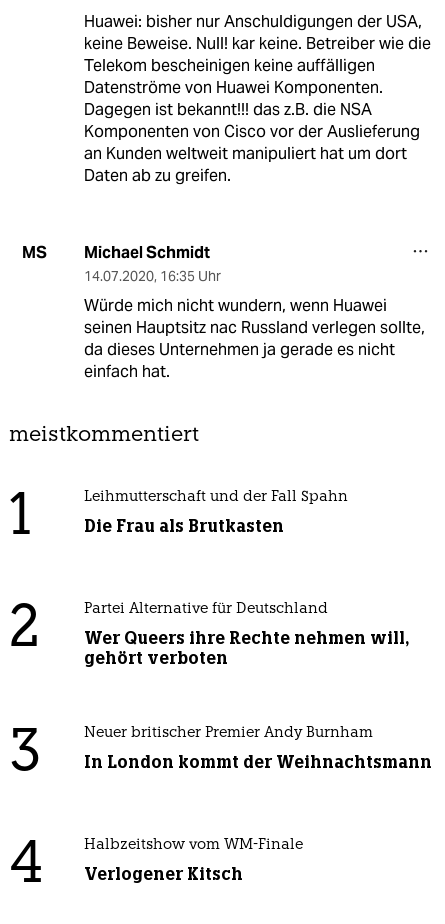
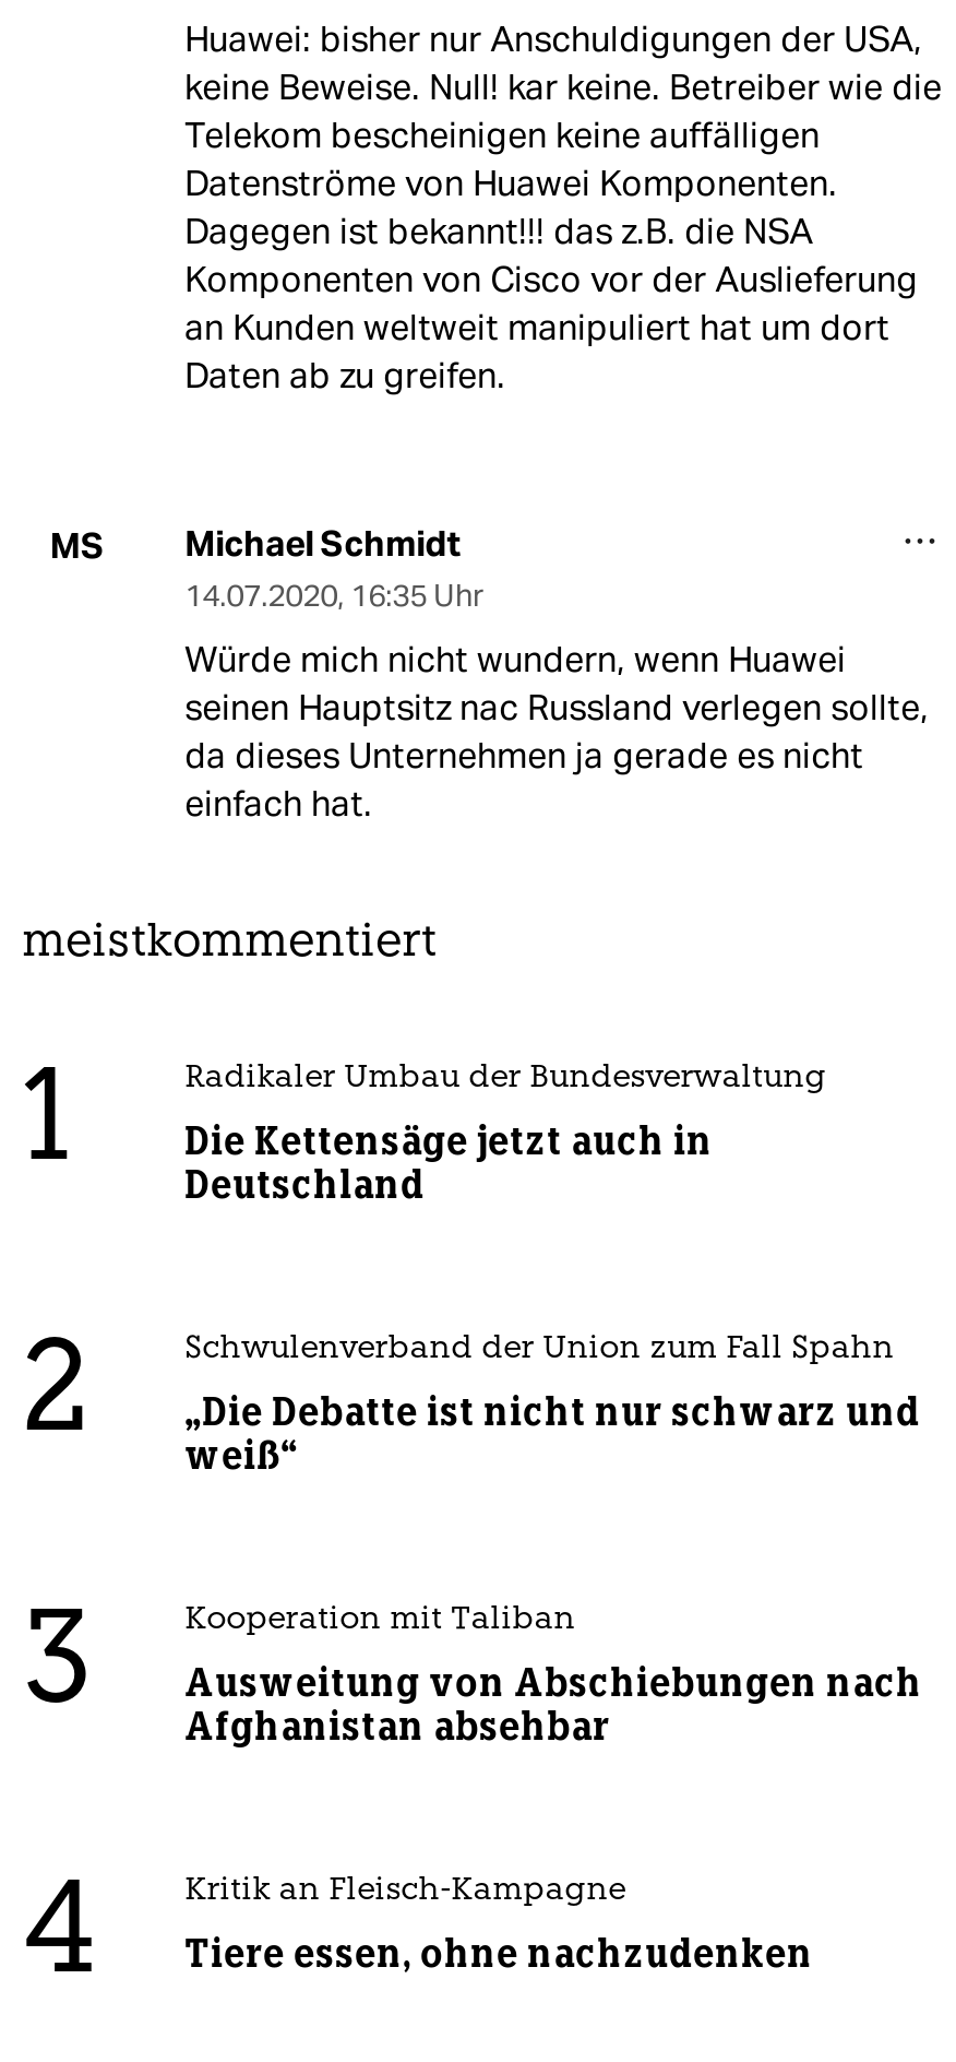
[84,490,348,505] Leihmutterschaft und der Fall Spahn -> [185,1063,827,1096] Radikaler Umbau der Bundesverwaltung
[84,515,284,537] Die Frau als Brutkasten -> [185,1118,713,1209] Die Kettensäge jetzt auch in | Deutschland
[84,602,328,617] Partei Alternative für Deutschland -> [185,1334,894,1367] Schwulenverband der Union zum Fall Spahn
[84,627,409,669] Wer Queers ihre Rechte nehmen will, | gehört verboten -> [185,1389,920,1480] „Die Debatte ist nicht nur schwarz und | weiß“
[84,726,373,741] Neuer britischer Premier Andy Burnham -> [185,1605,576,1638] Kooperation mit Taliban
[84,751,432,773] In London kommt der Weihnachtsmann -> [185,1659,923,1751] Ausweitung von Abschiebungen nach | Afghanistan absehbar
[84,838,303,853] Halbzeitshow vom WM-Finale -> [185,1876,626,1908] Kritik an Fleisch-Kampagne
[84,863,243,885] Verlogener Kitsch -> [185,1930,813,1978] Tiere essen, ohne nachzudenken

